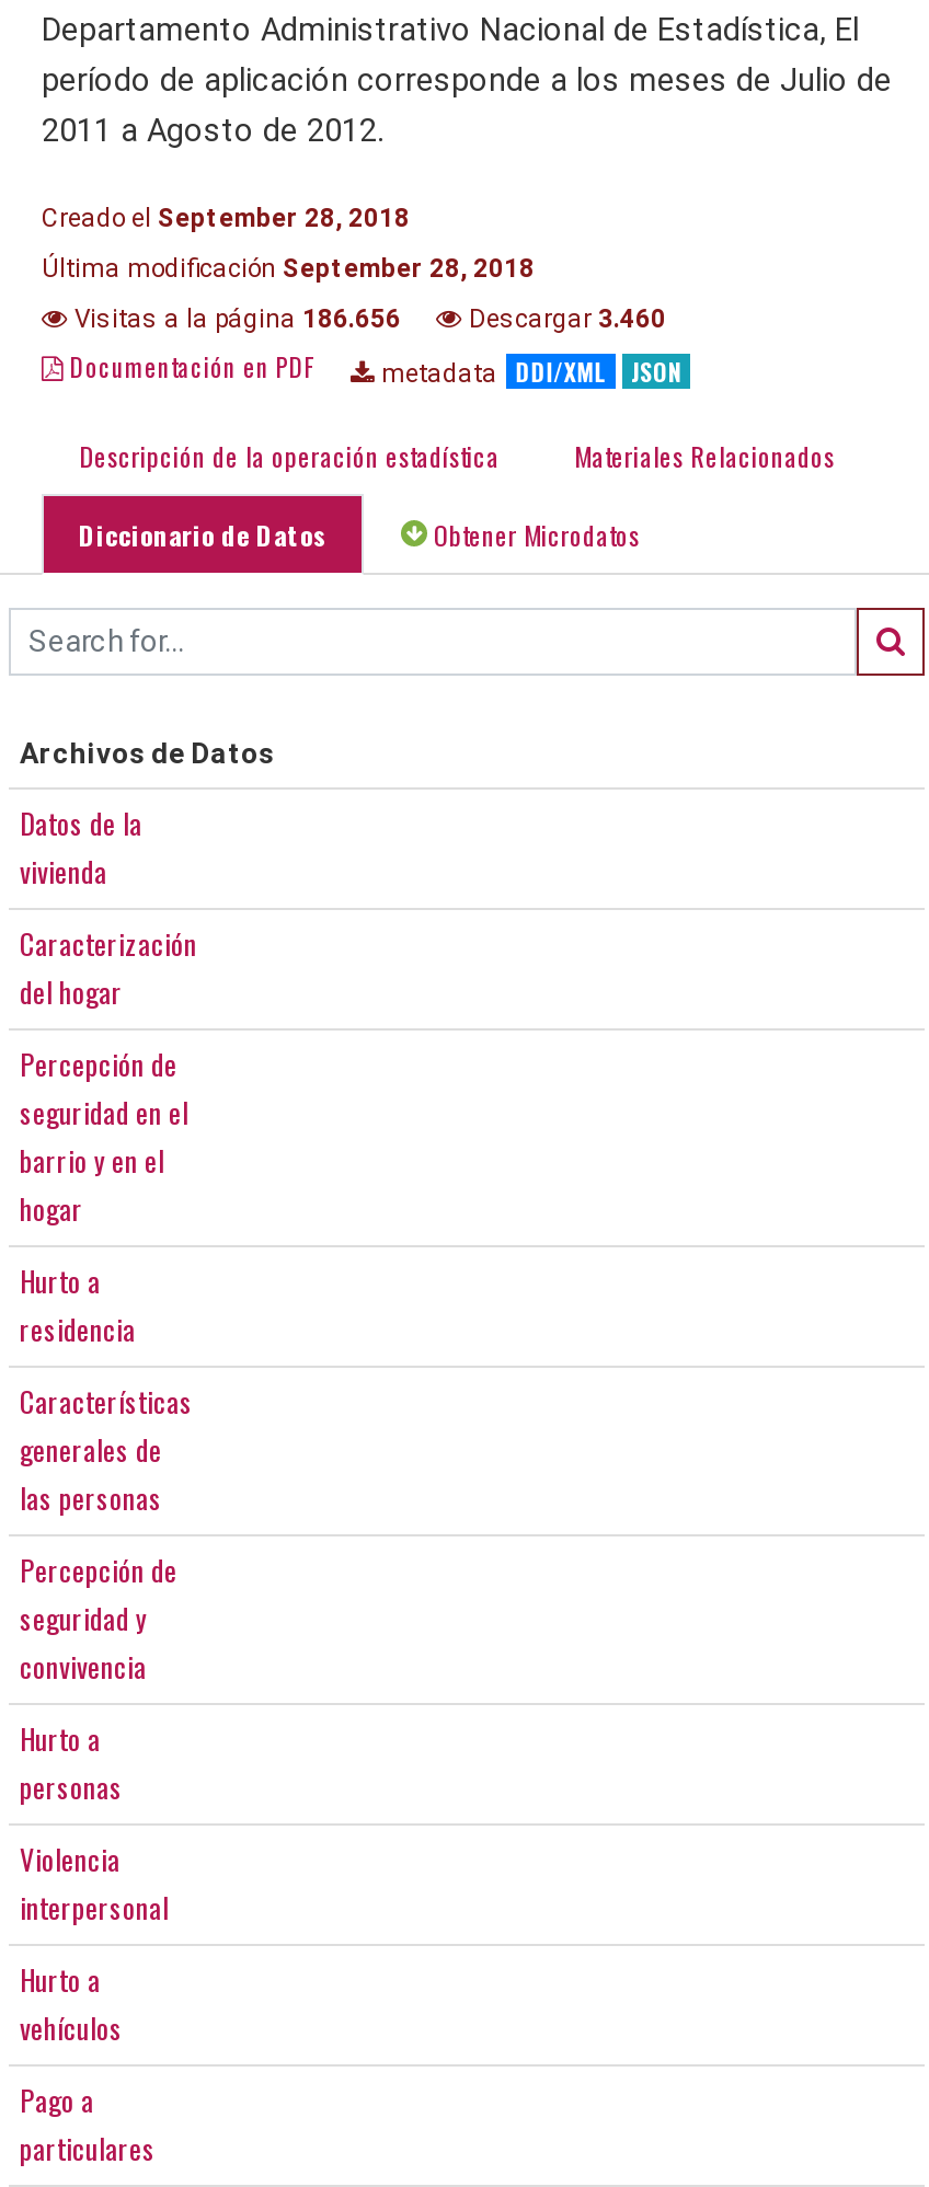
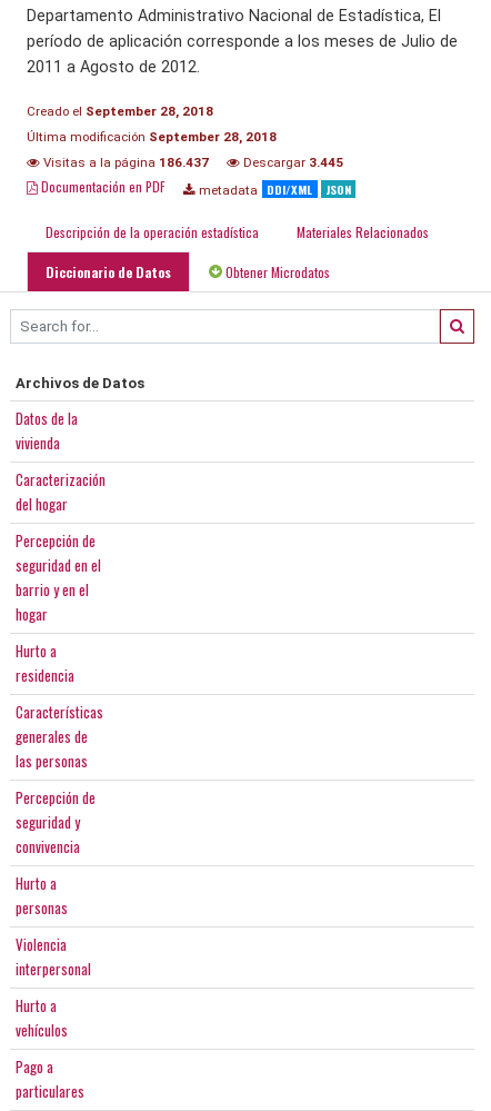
[68,303,401,334] Visitas a la página 186.656 -> [40,154,209,170] Visitas a la página 186.437
[462,303,666,334] Descargar 3.460 -> [240,154,343,170] Descargar 3.445

